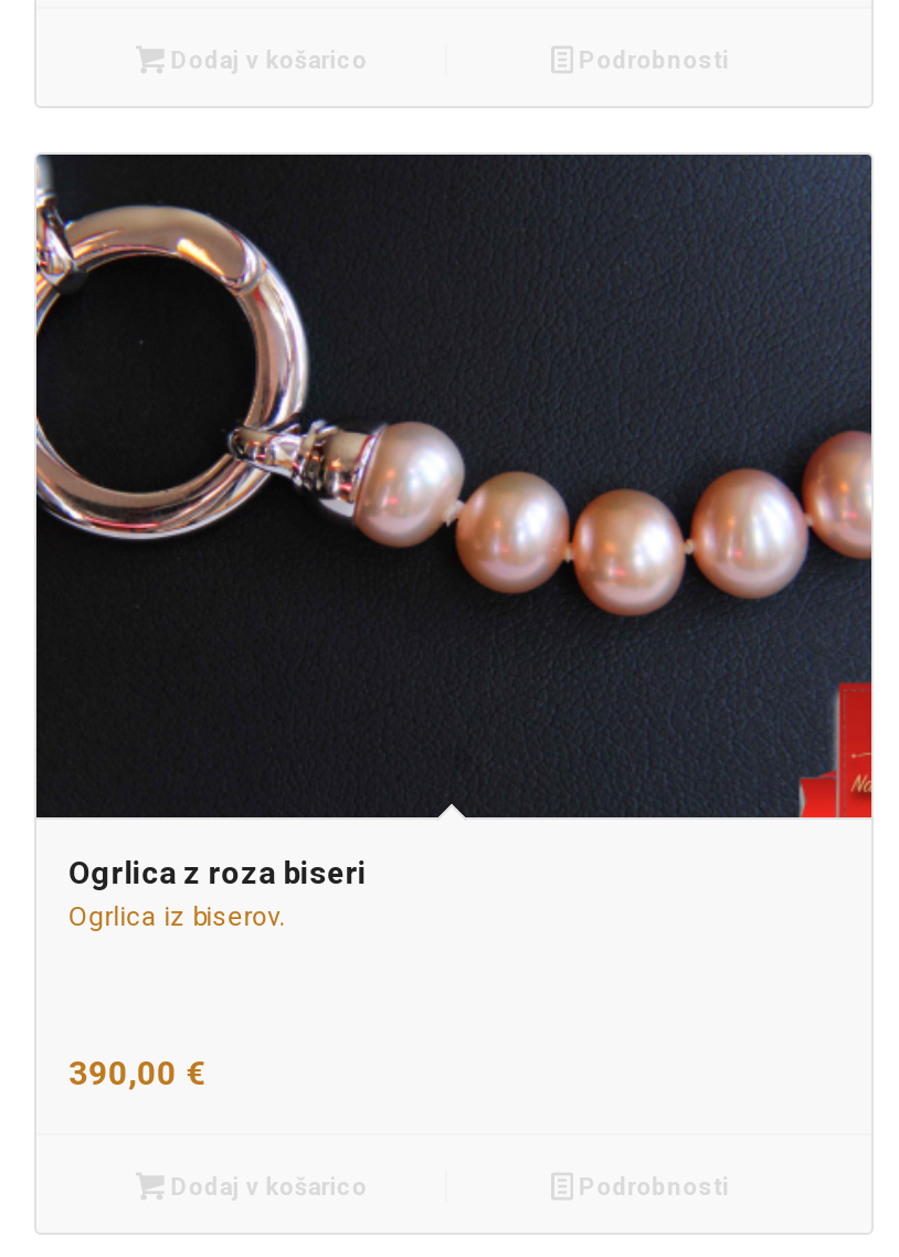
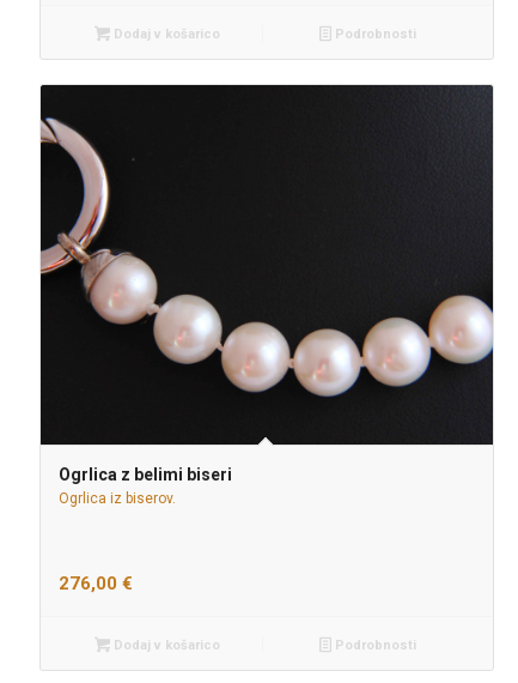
[34,155,874,890] [image] | Ogrlica z roza biseri -> [39,86,494,484] [image] | Ogrlica z belimi biseri
[69,1053,206,1093] 390,00 € -> [58,573,132,594] 276,00 €

